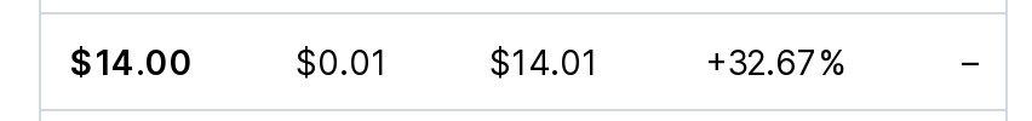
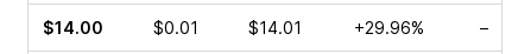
[705,41,845,82] +32.67% -> [354,18,424,38] +29.96%

